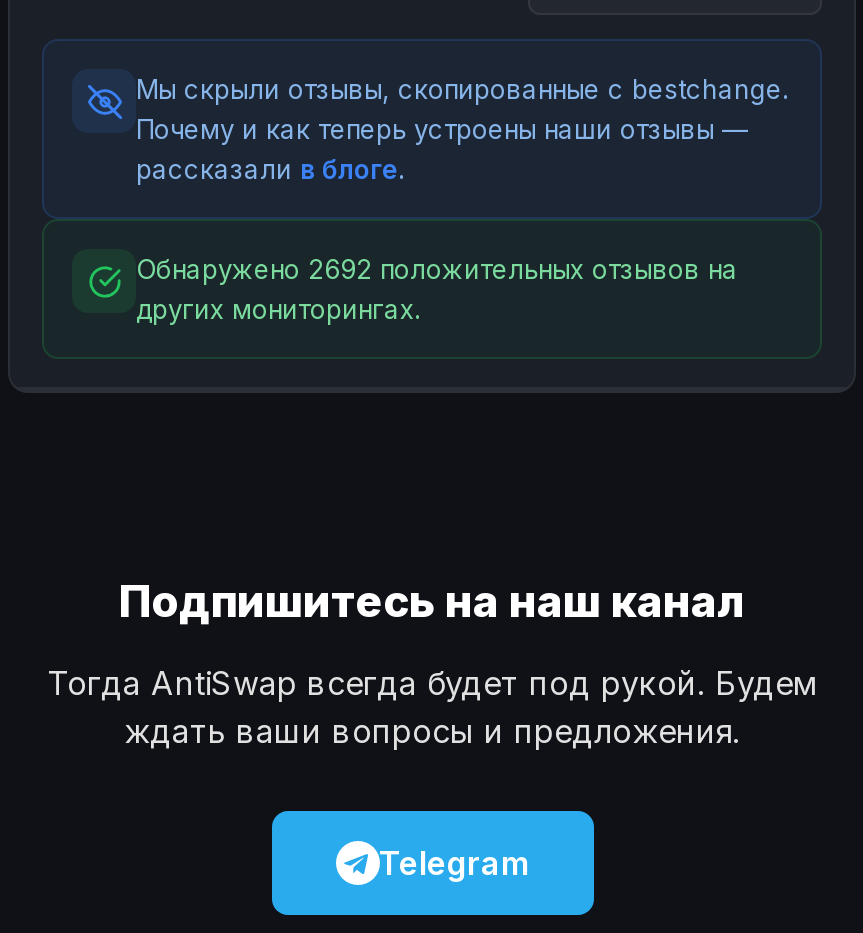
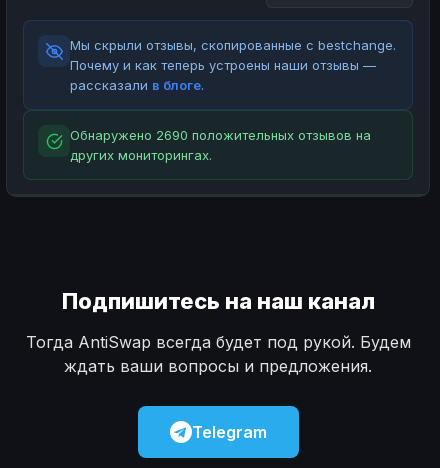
[136,253,738,285] Обнаружено 2692 положительных отзывов на -> [70,127,371,143] Обнаружено 2690 положительных отзывов на

